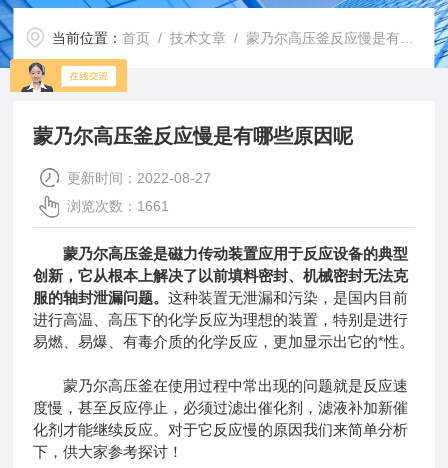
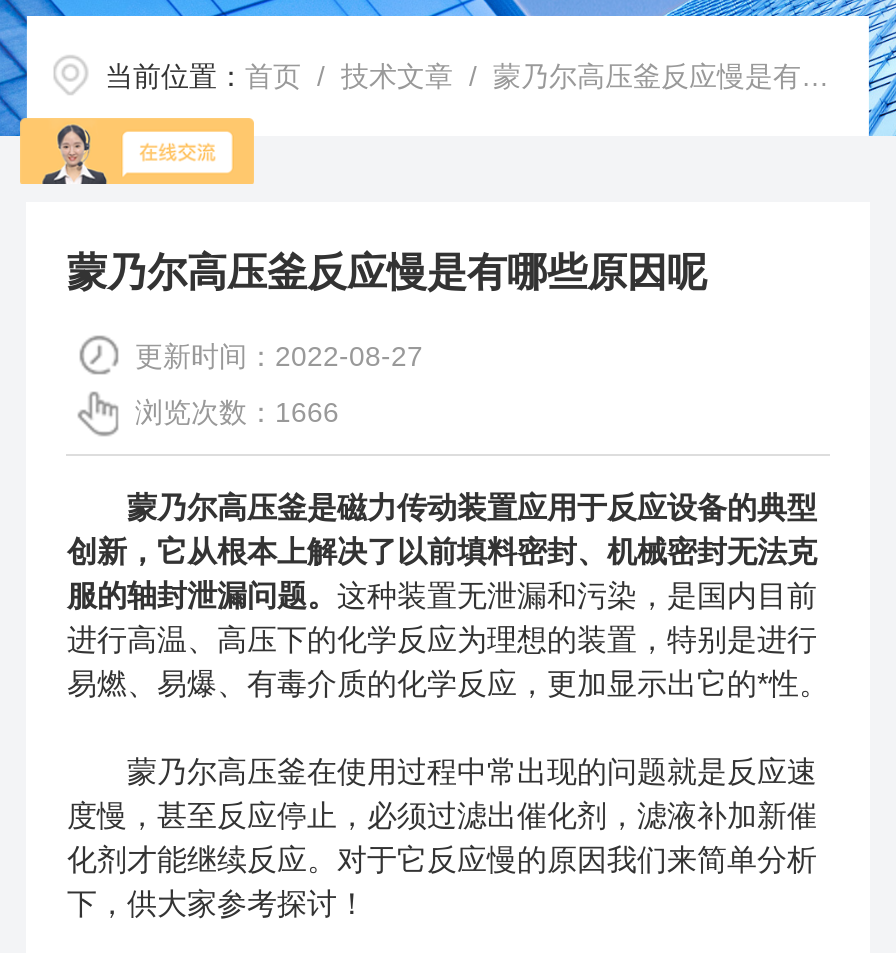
[67,197,169,213] 浏览次数：1661 -> [135,395,339,427] 浏览次数：1666

